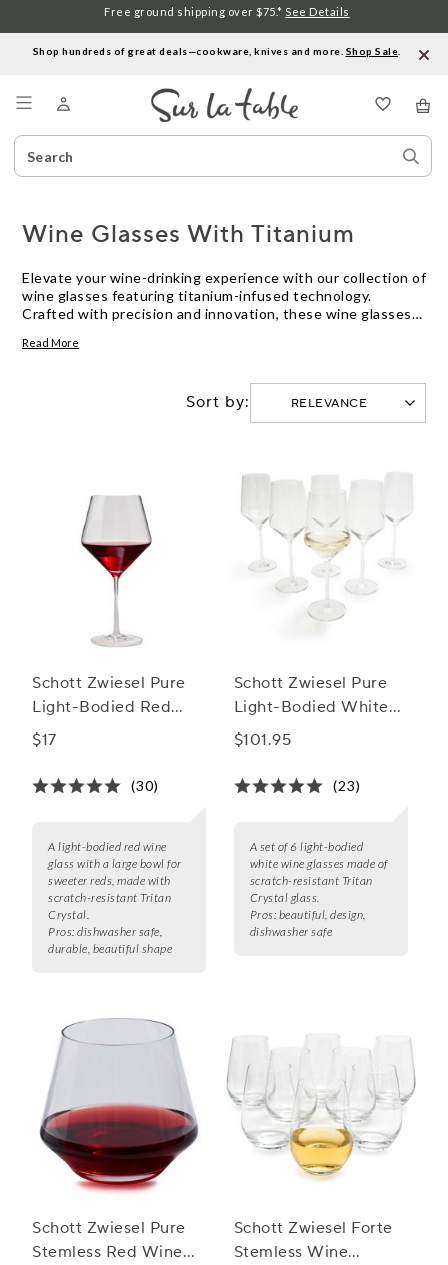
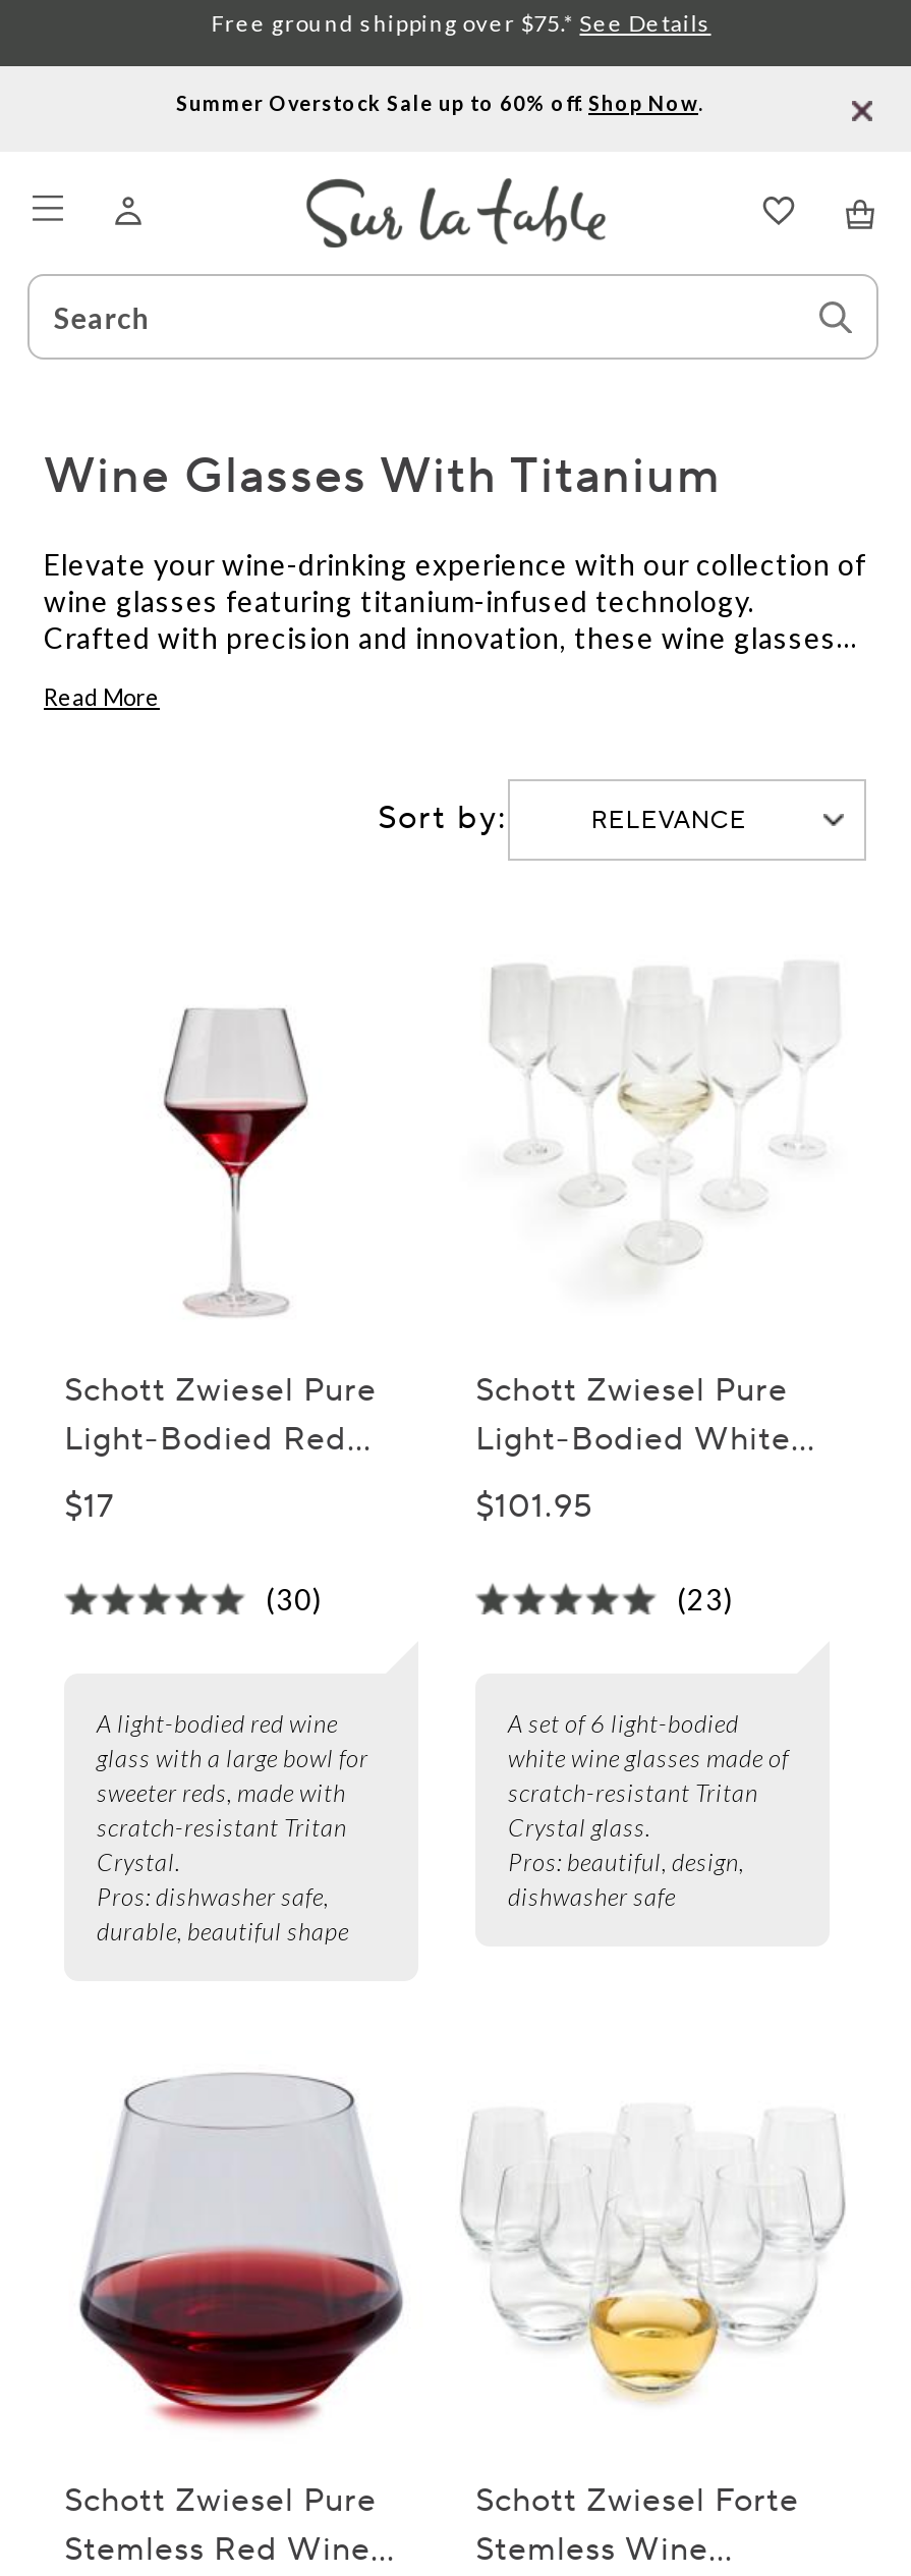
[32,45,400,57] Shop hundreds of great deals—cookware, knives and more. Shop Sale. -> [176,91,703,115] Summer Overstock Sale up to 60% off. Shop Now.

